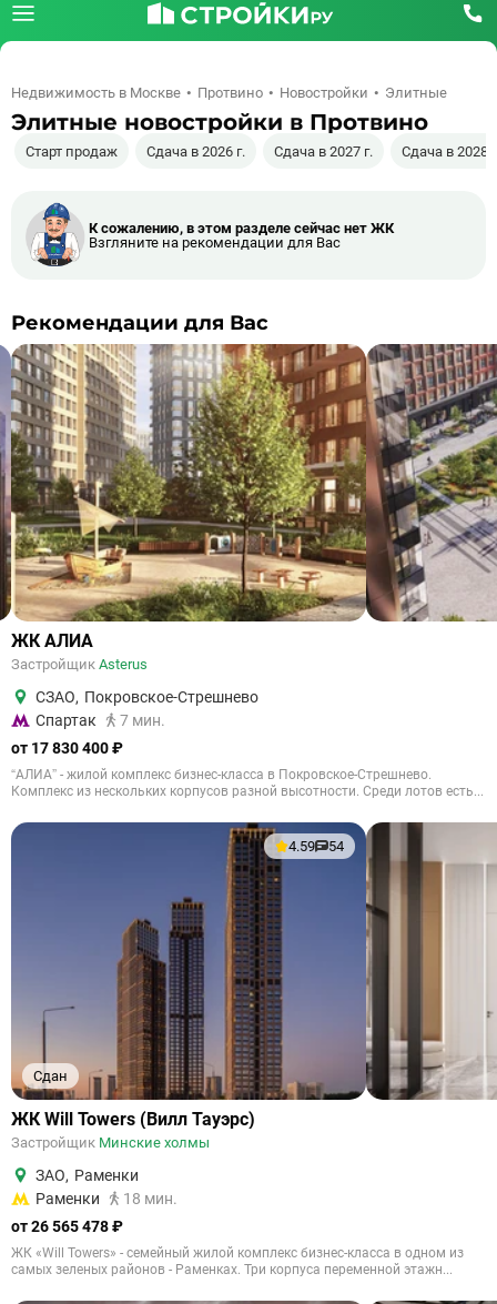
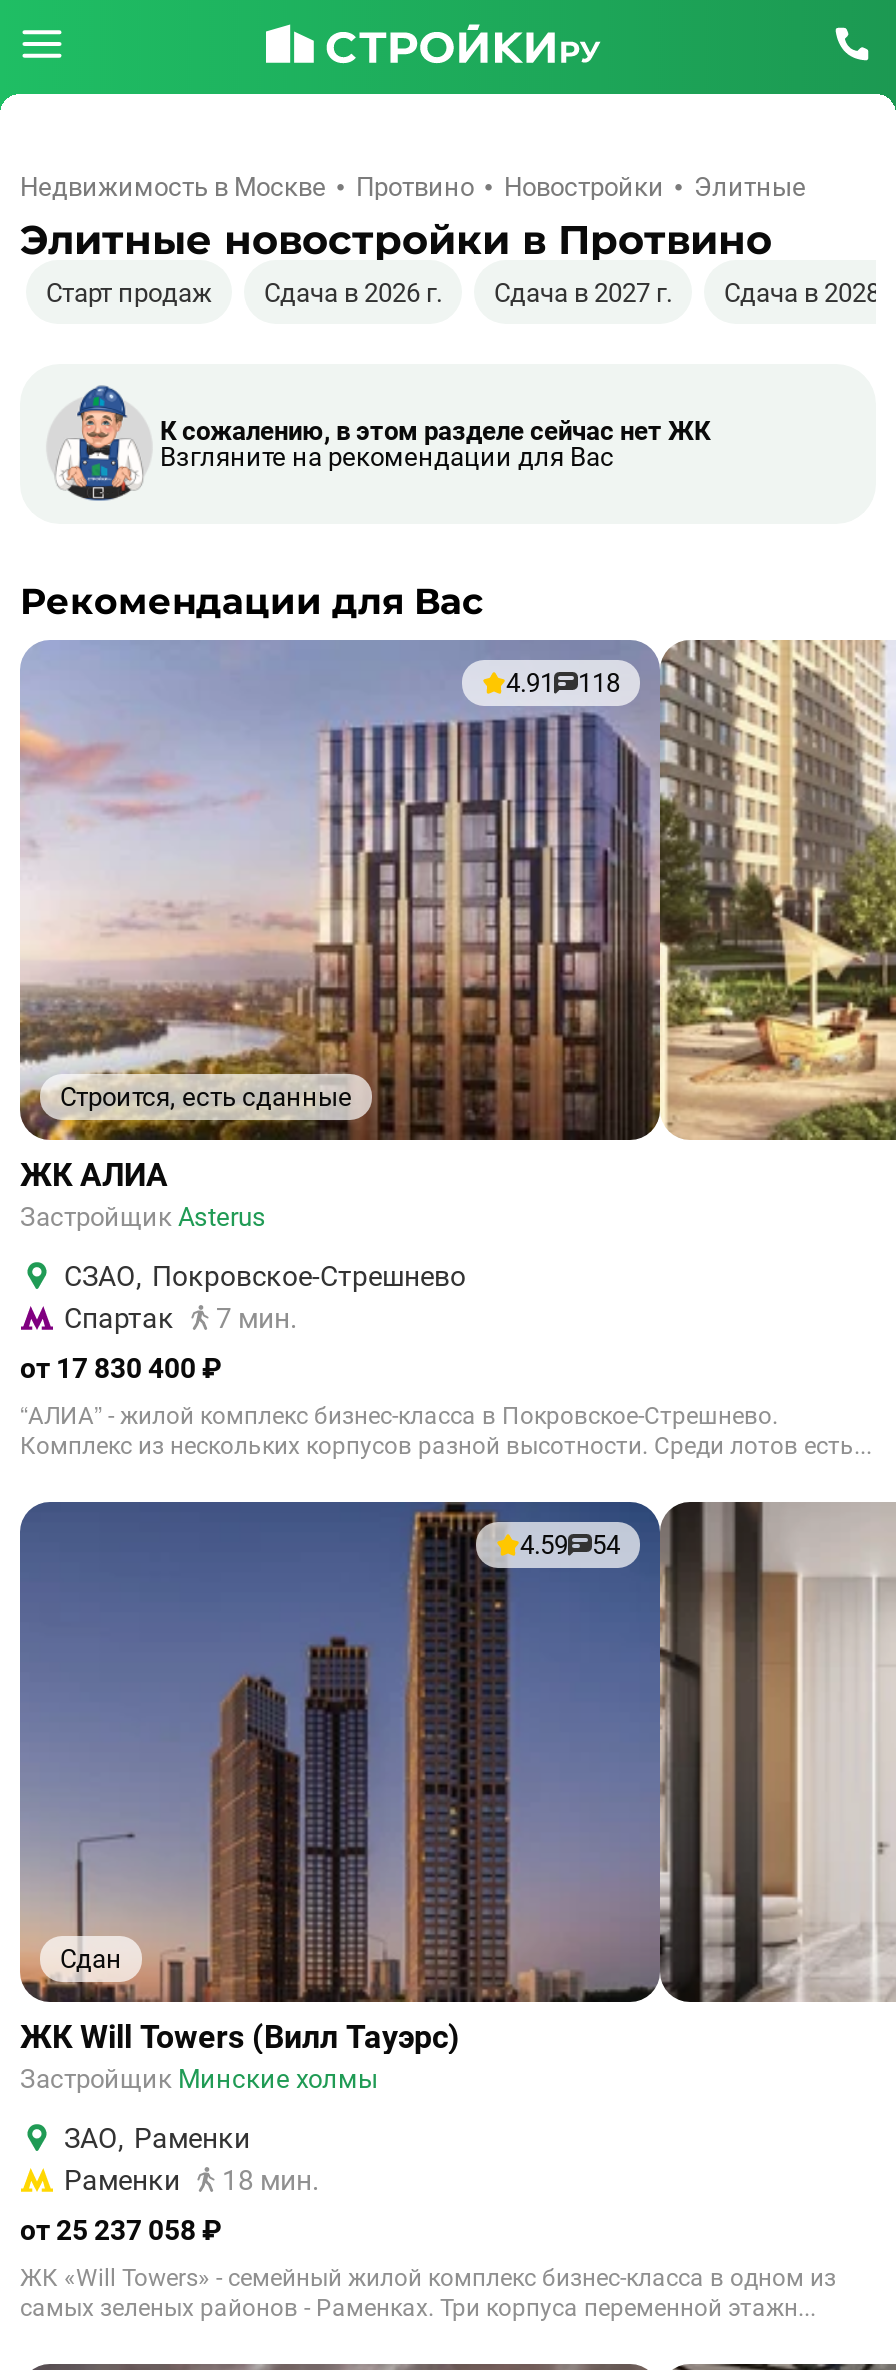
none -> [60,1082,352,1112] Строится, есть сданные
none -> [506,668,620,698] 4.91 | 118
[3,343,494,623] [image] -> [6,638,890,1142] [image]
[11,1217,123,1235] от 26 565 478 ₽ -> [20,2214,222,2246] от 25 237 058 ₽

